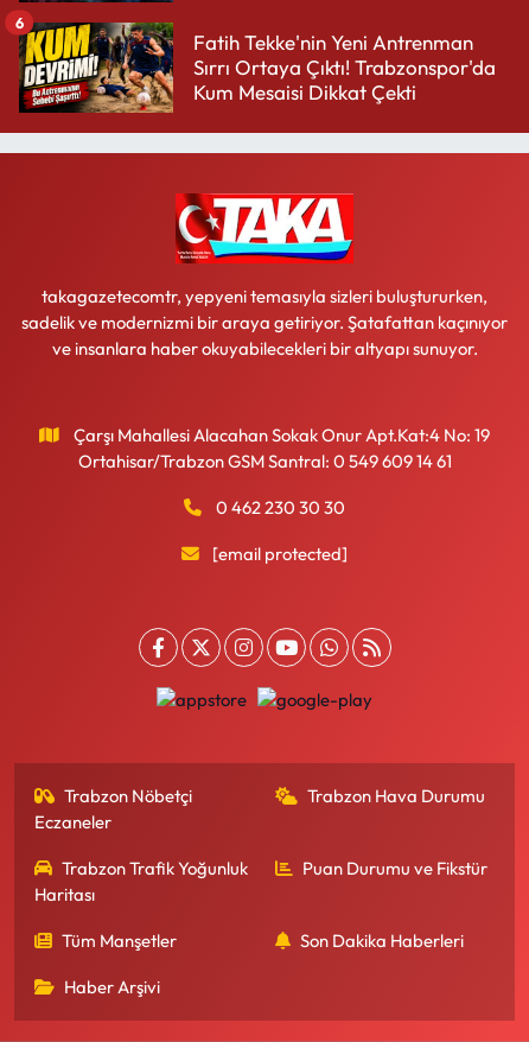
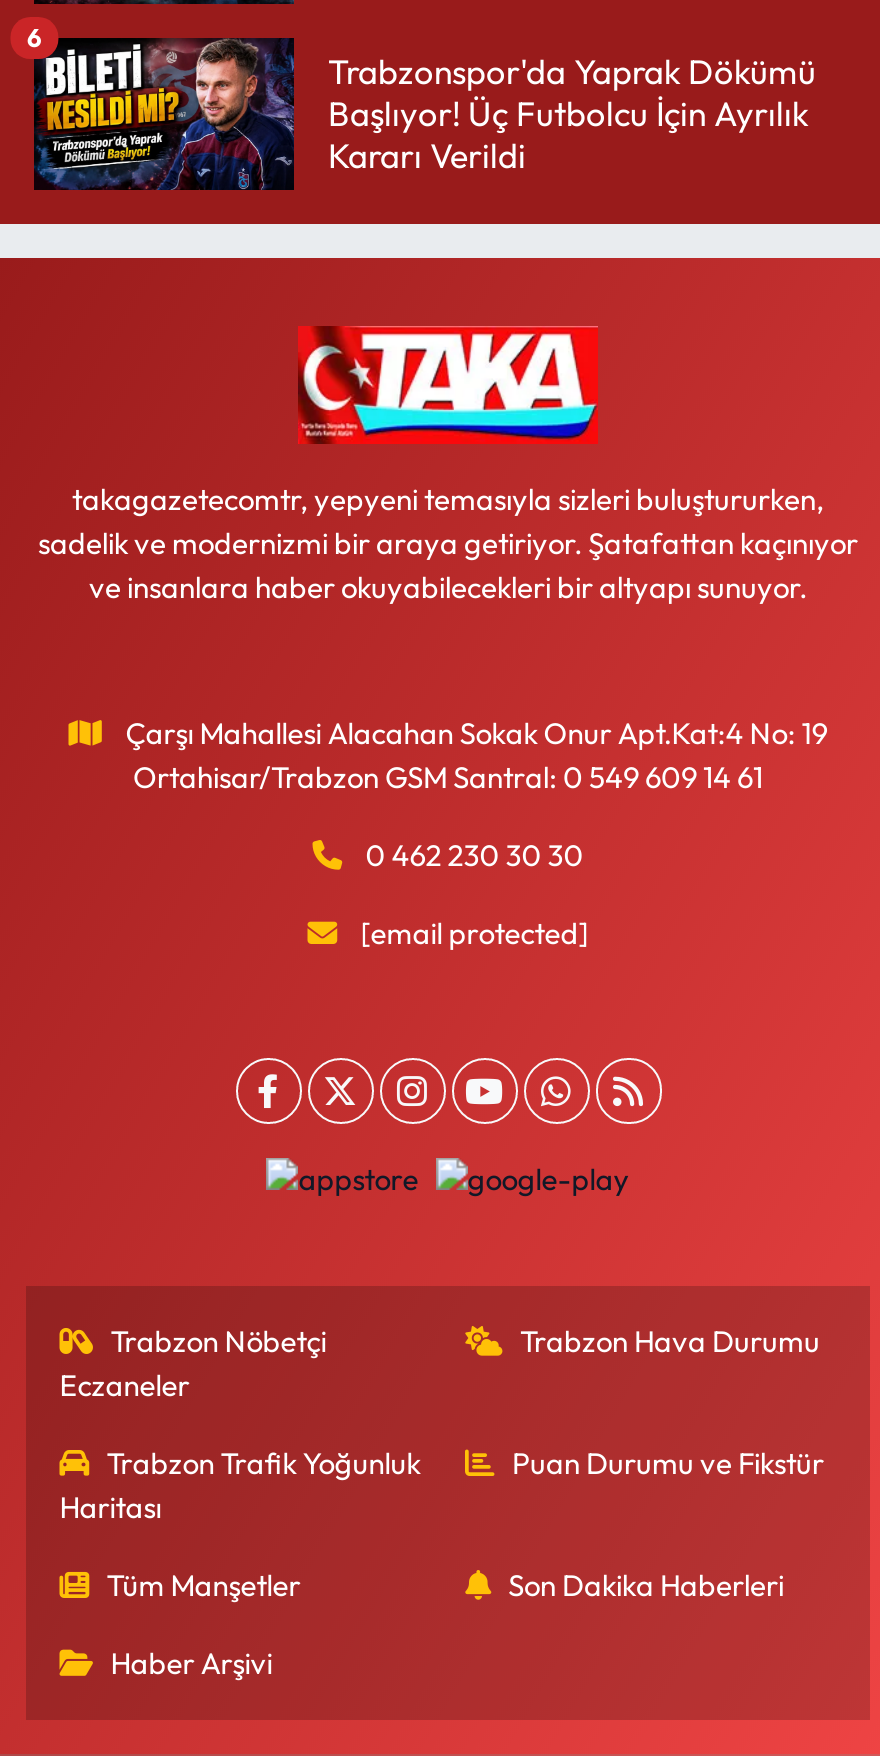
[19,21,496,114] [image] | Fatih Tekke'nin Yeni Antrenman | Sırrı Ortaya Çıktı! Trabzonspor'da | Kum Mesaisi Dikkat Çekti -> [32,36,816,192] [image] | Trabzonspor'da Yaprak Dökümü | Başlıyor! Üç Futbolcu İçin Ayrılık | Kararı Verildi

